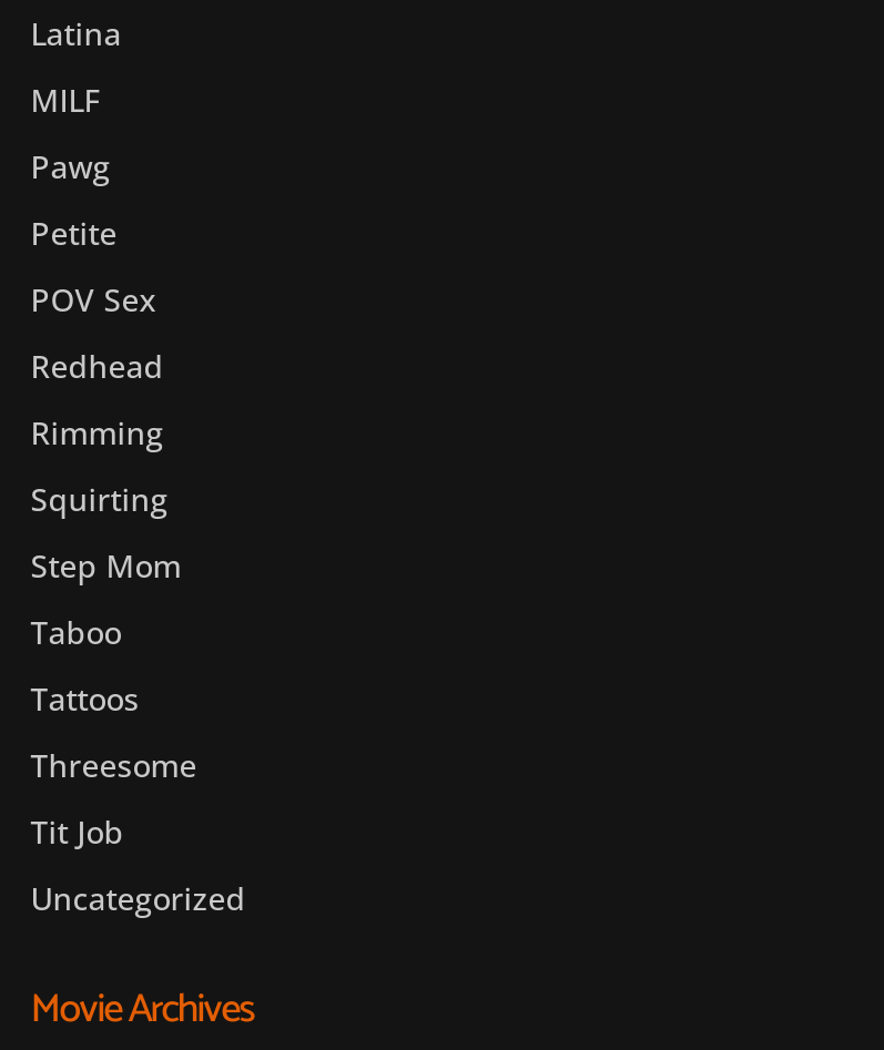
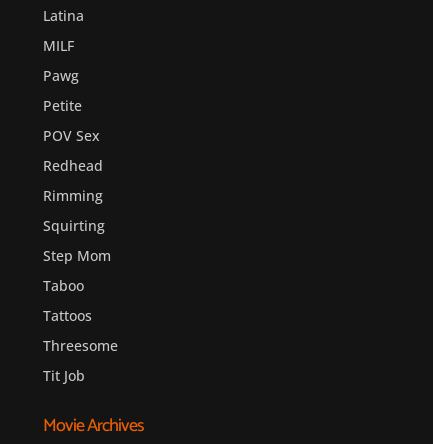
[31,876,246,918] Uncategorized -> none

